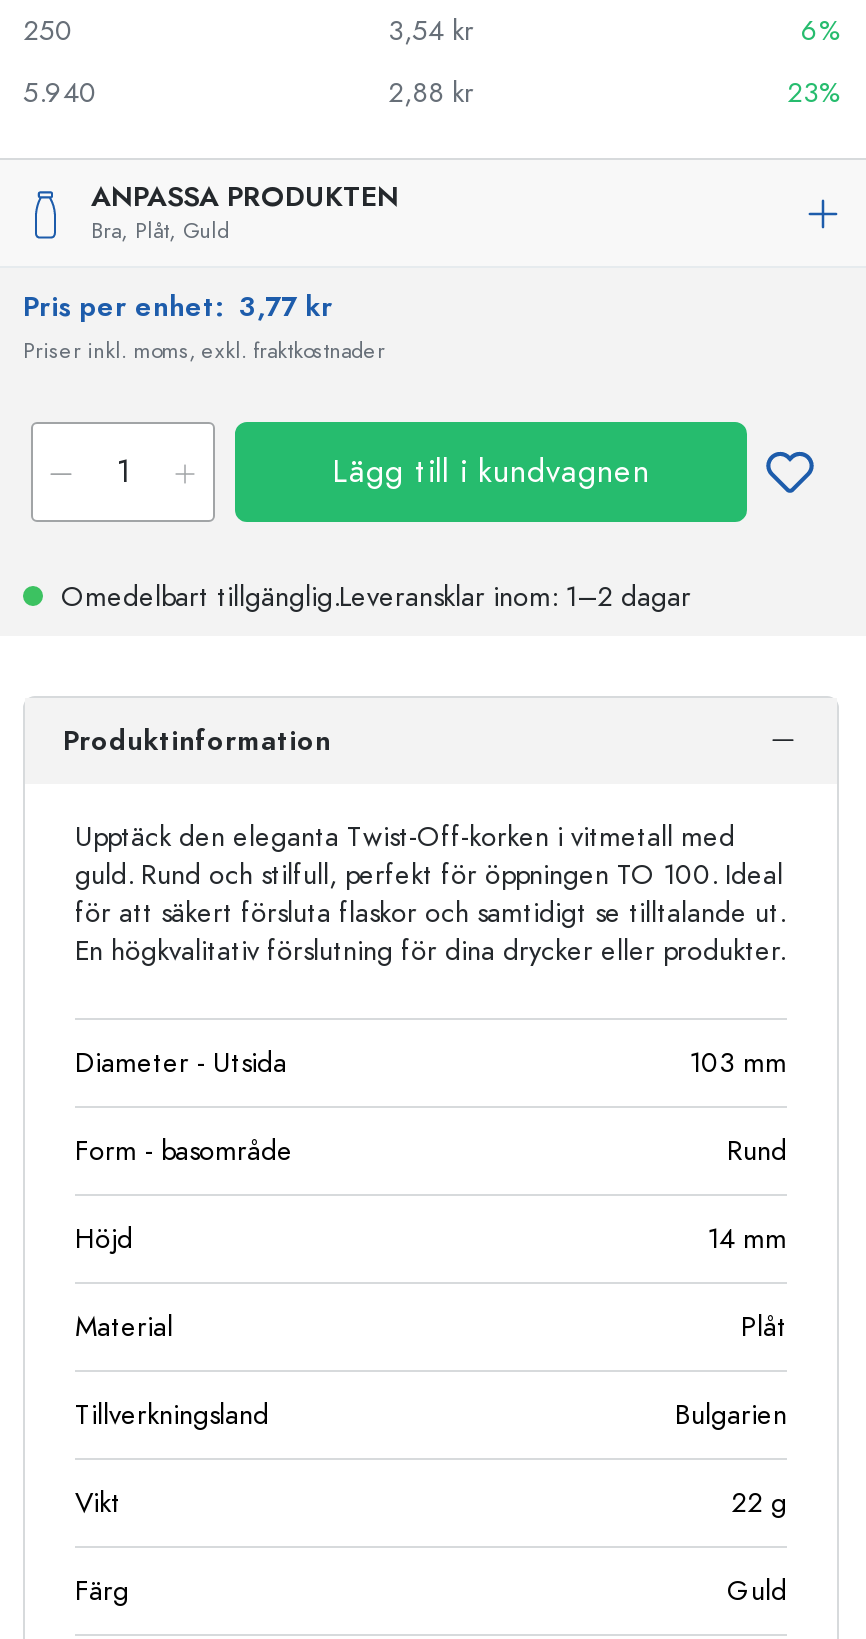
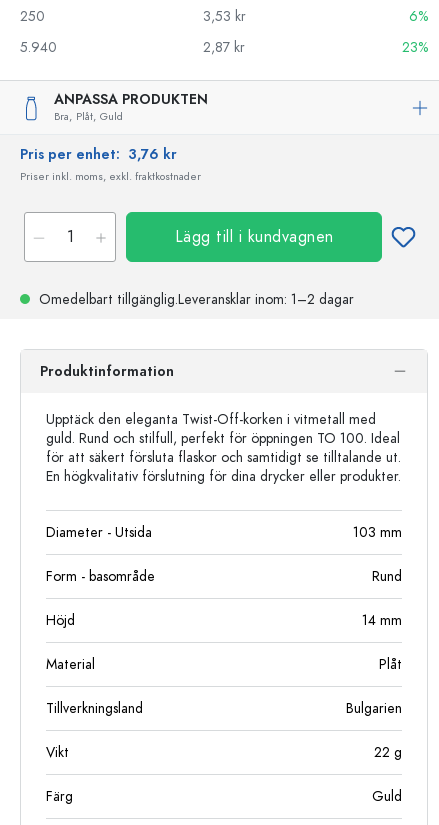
[388,12,474,50] 3,54 kr -> [202,7,245,26] 3,53 kr
[388,74,474,112] 2,88 kr -> [203,38,245,57] 2,87 kr
[23,288,333,326] Pris per enhet: 3,77 kr -> [20,145,177,164] Pris per enhet: 3,76 kr

